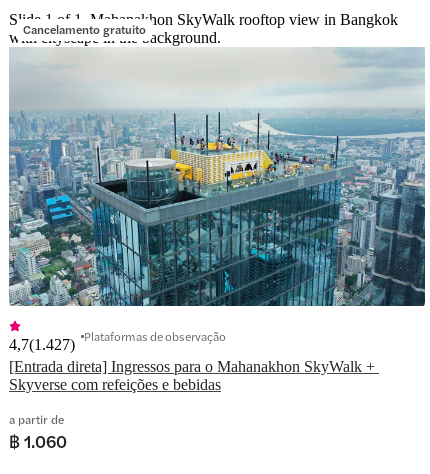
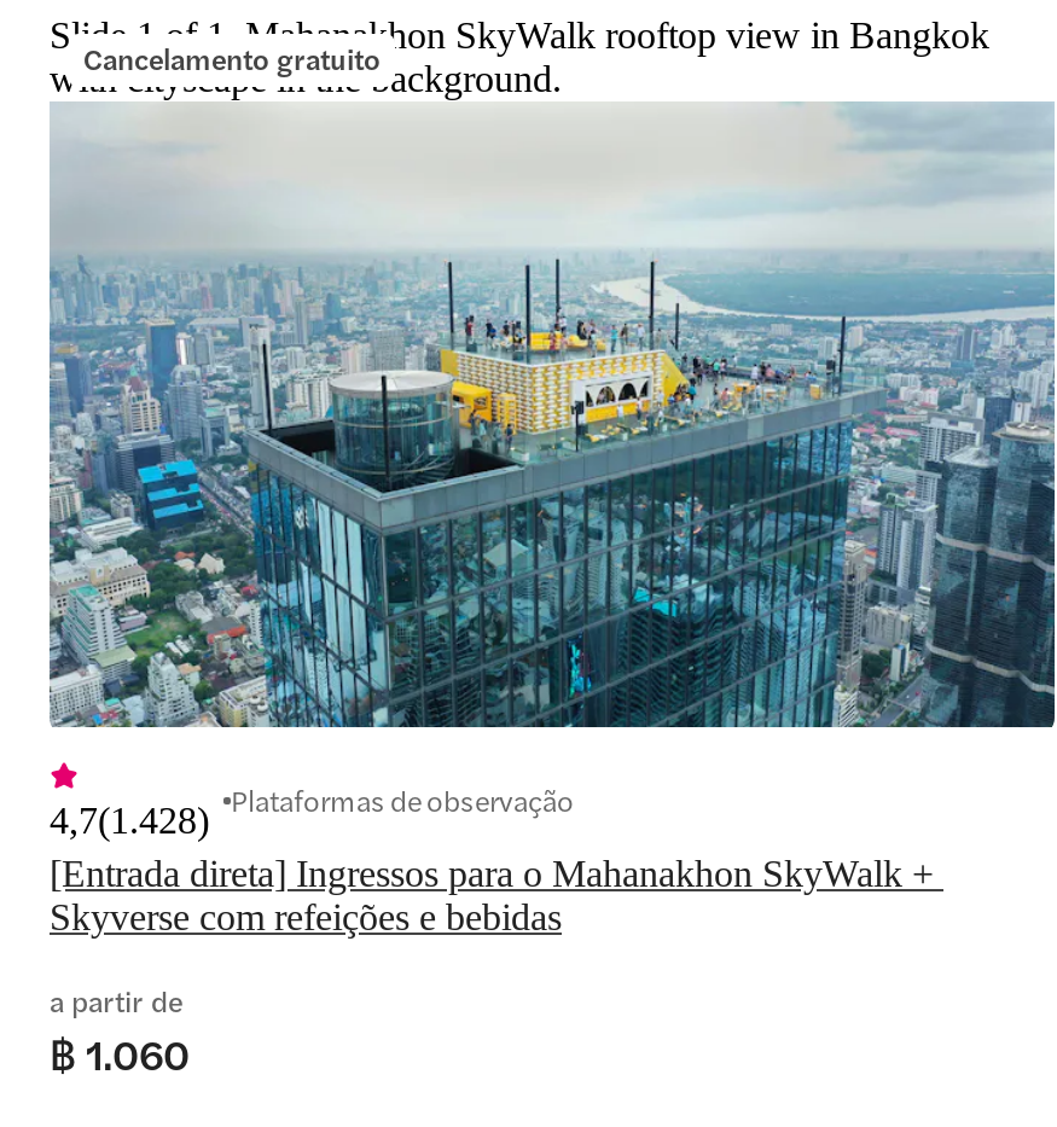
[9,327,226,353] 4,7(1.427) Plataformas de observação -> [50,777,574,840] 4,7(1.428) Plataformas de observação

